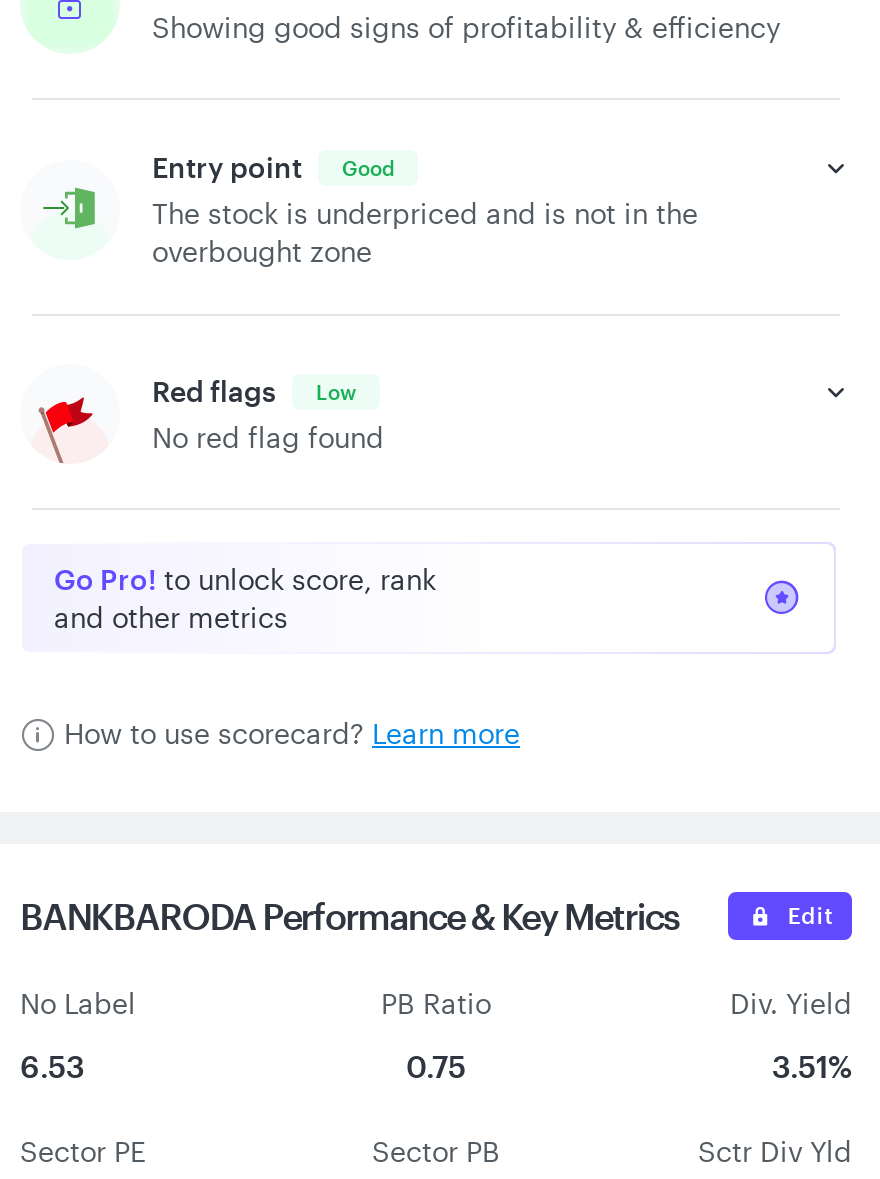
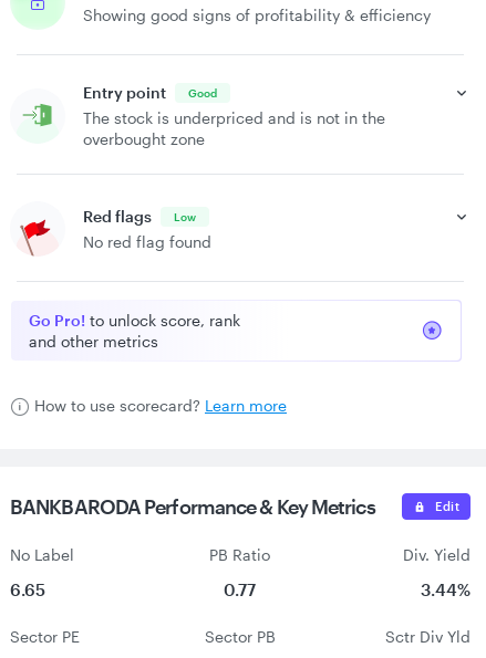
[20,1048,84,1084] 6.53 -> [10,580,45,599] 6.65
[406,1048,466,1084] 0.75 -> [224,580,256,599] 0.77
[772,1048,852,1084] 3.51% -> [421,580,471,599] 3.44%

